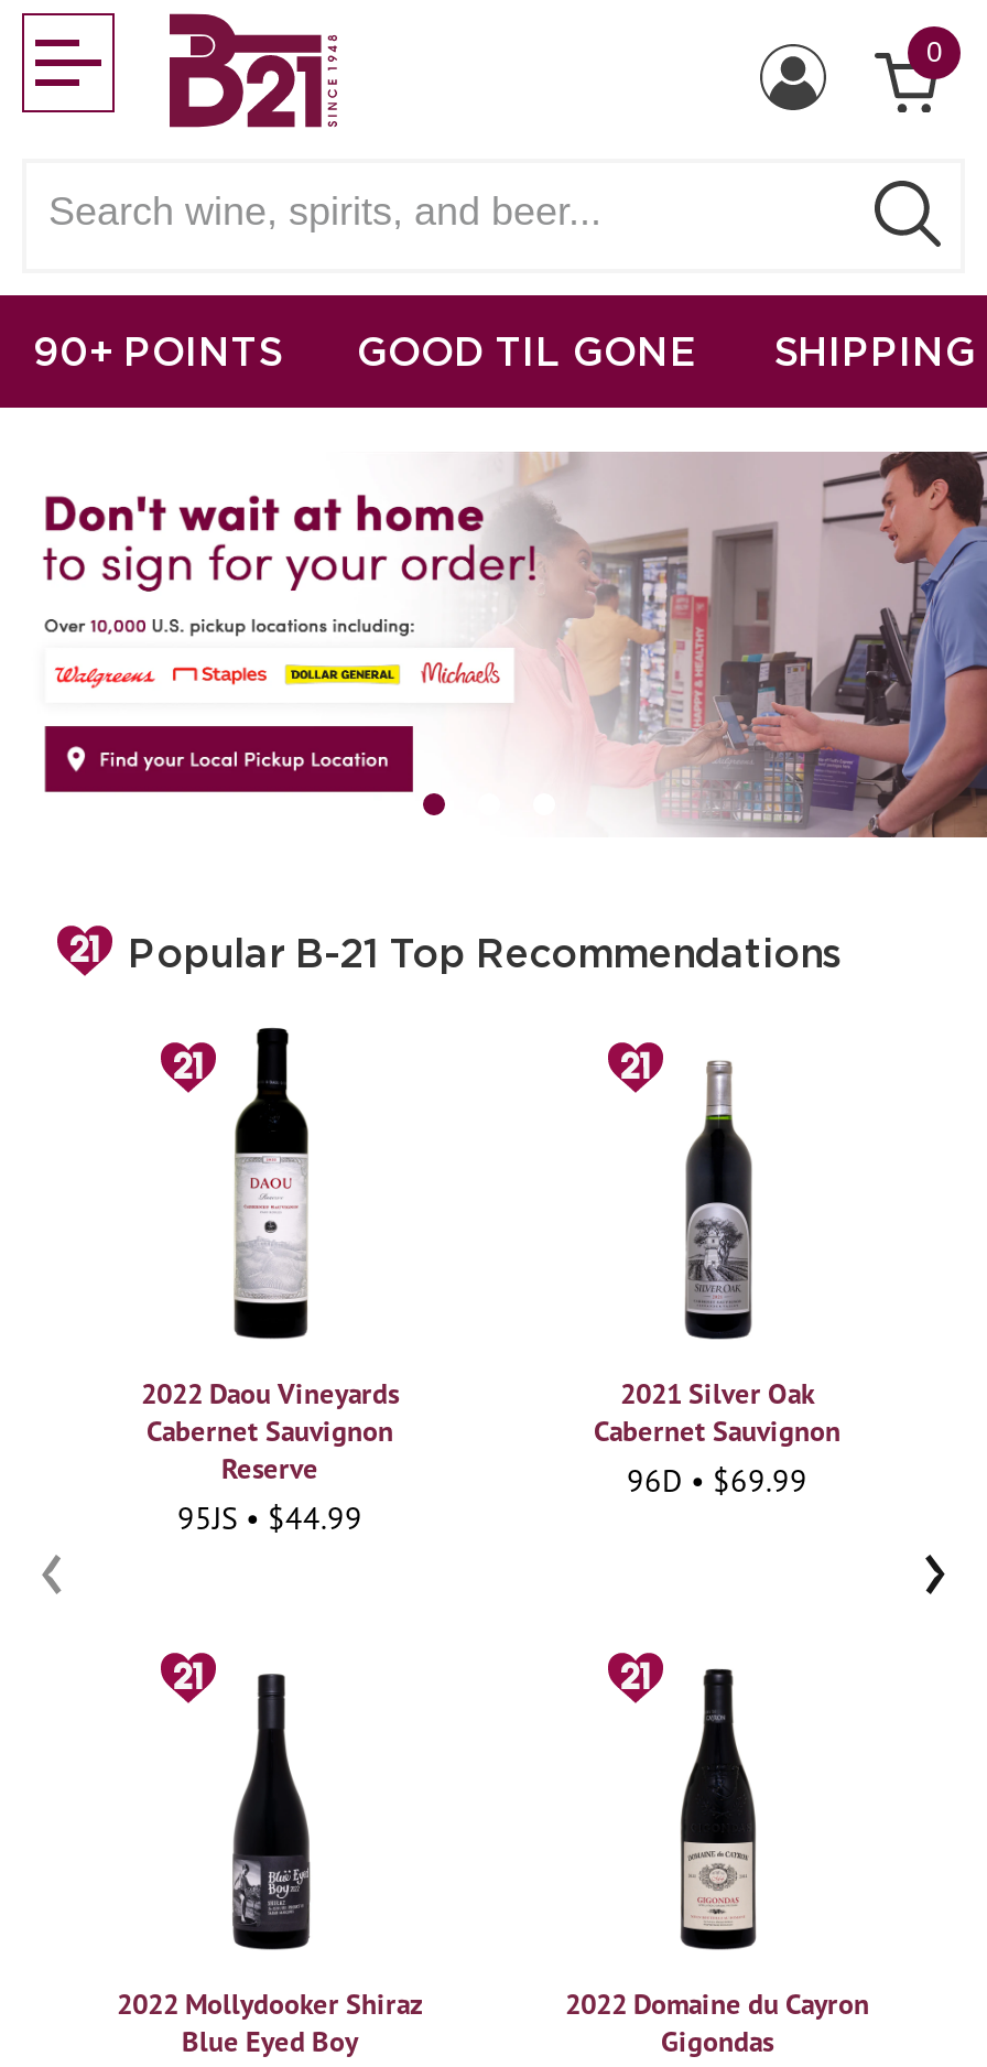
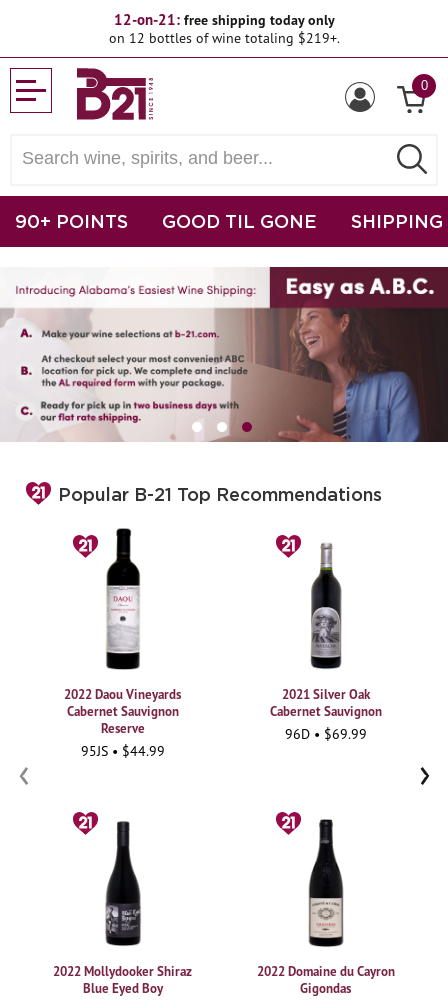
none -> [108,10,339,47] 12-on-21: free shipping today only | on 12 bottles of wine totaling $219+.
[7,452,980,840] [image] -> [3,267,445,443] [image]

